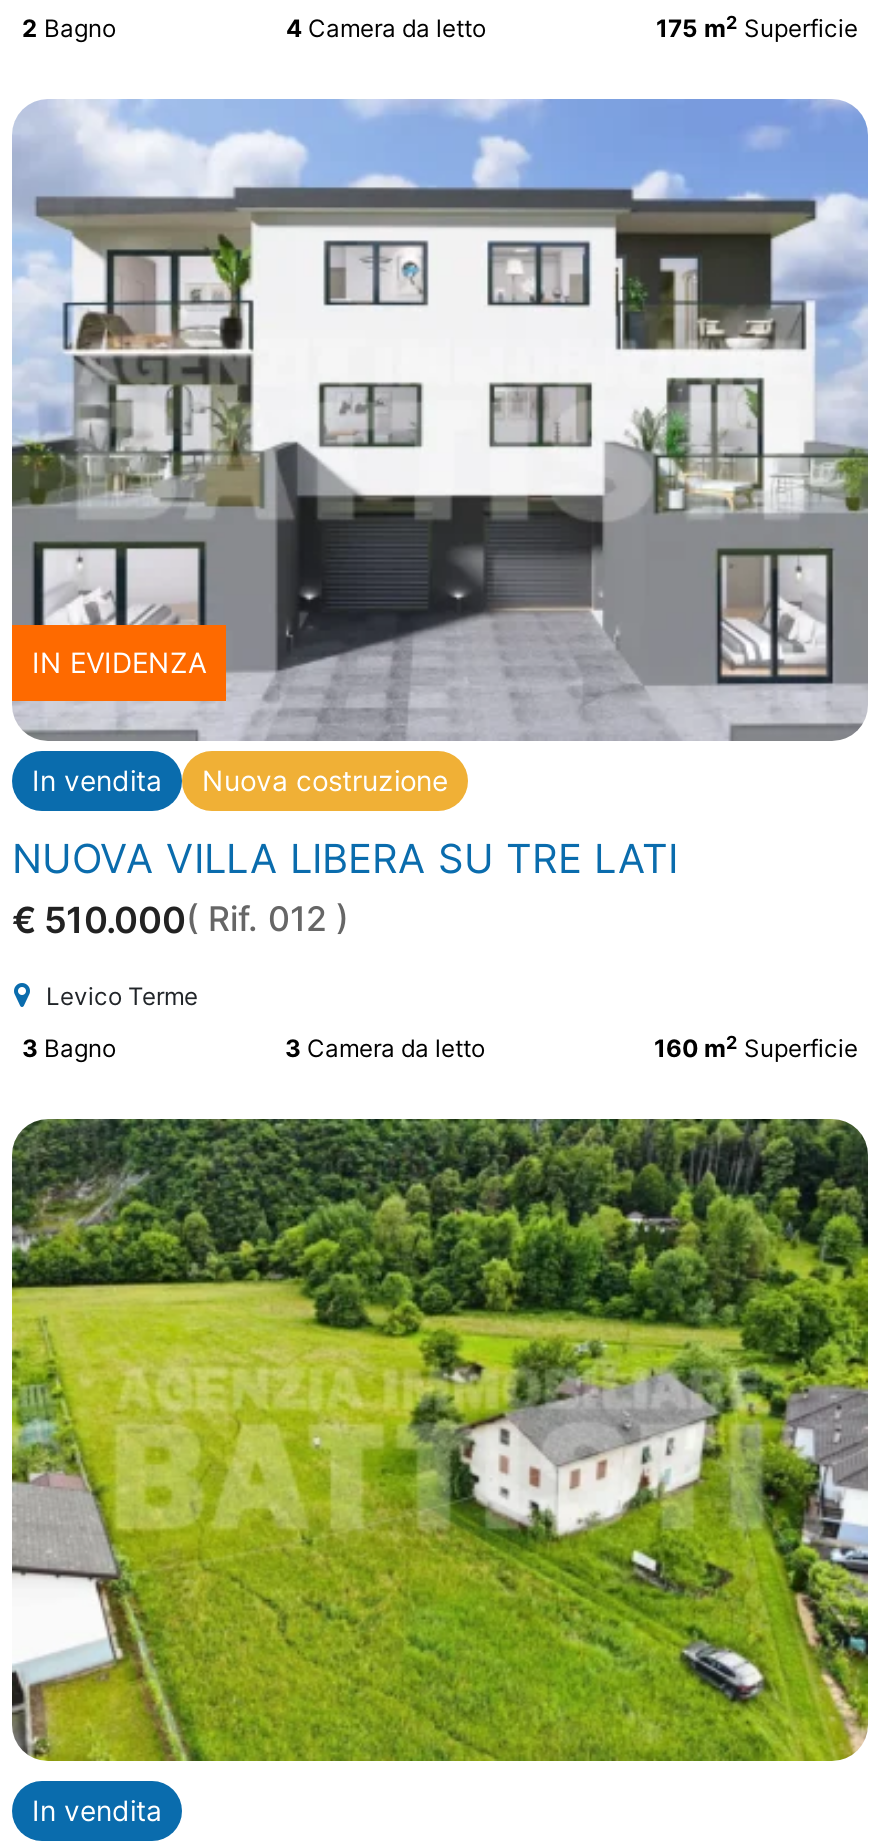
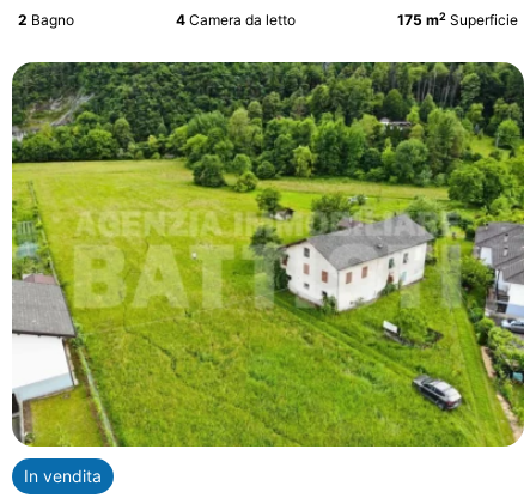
[10,97,870,1063] [image] | IN EVIDENZA | In vendita | Nuova costruzione | NUOVA VILLA LIBERA SU TRE LATI | € 510.000( Rif. 012 ) | Levico Terme | 160 m2 Superficie | 3 Camera da letto | 3 Bagno -> none

